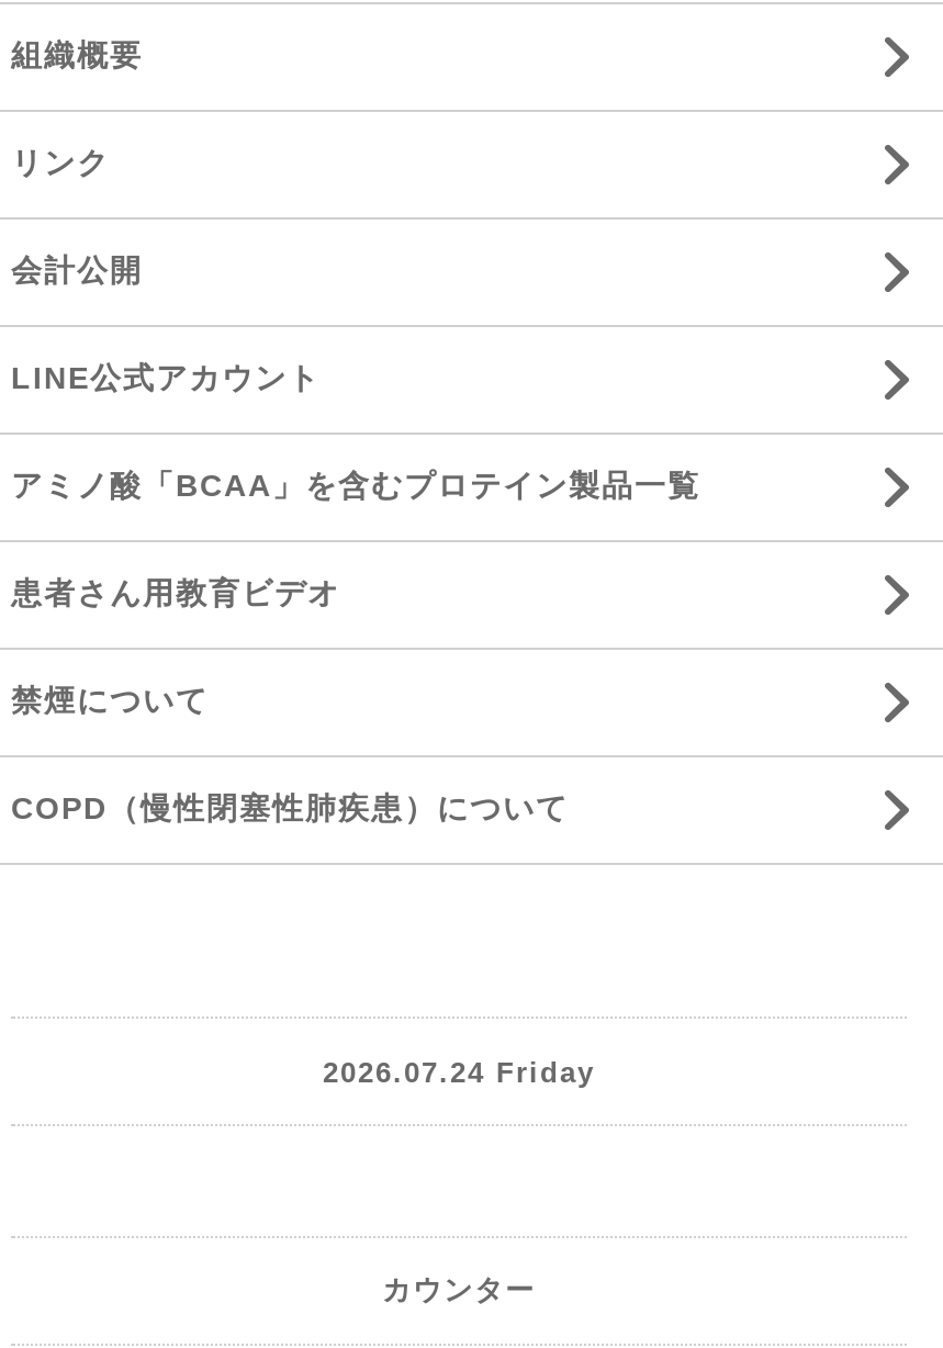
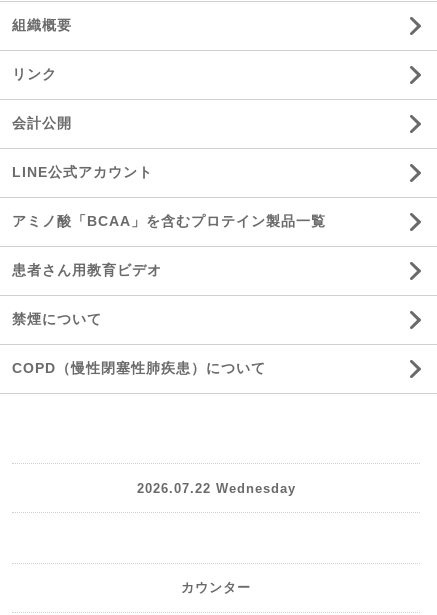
[323,1055,595,1088] 2026.07.24 Friday -> [136,480,295,495] 2026.07.22 Wednesday

